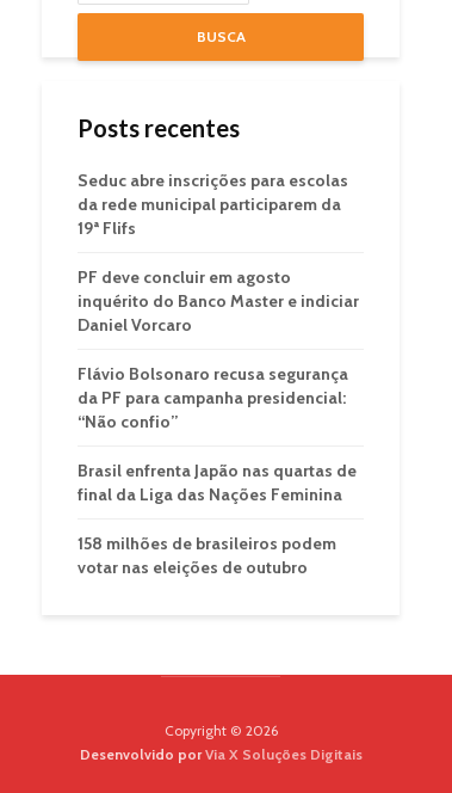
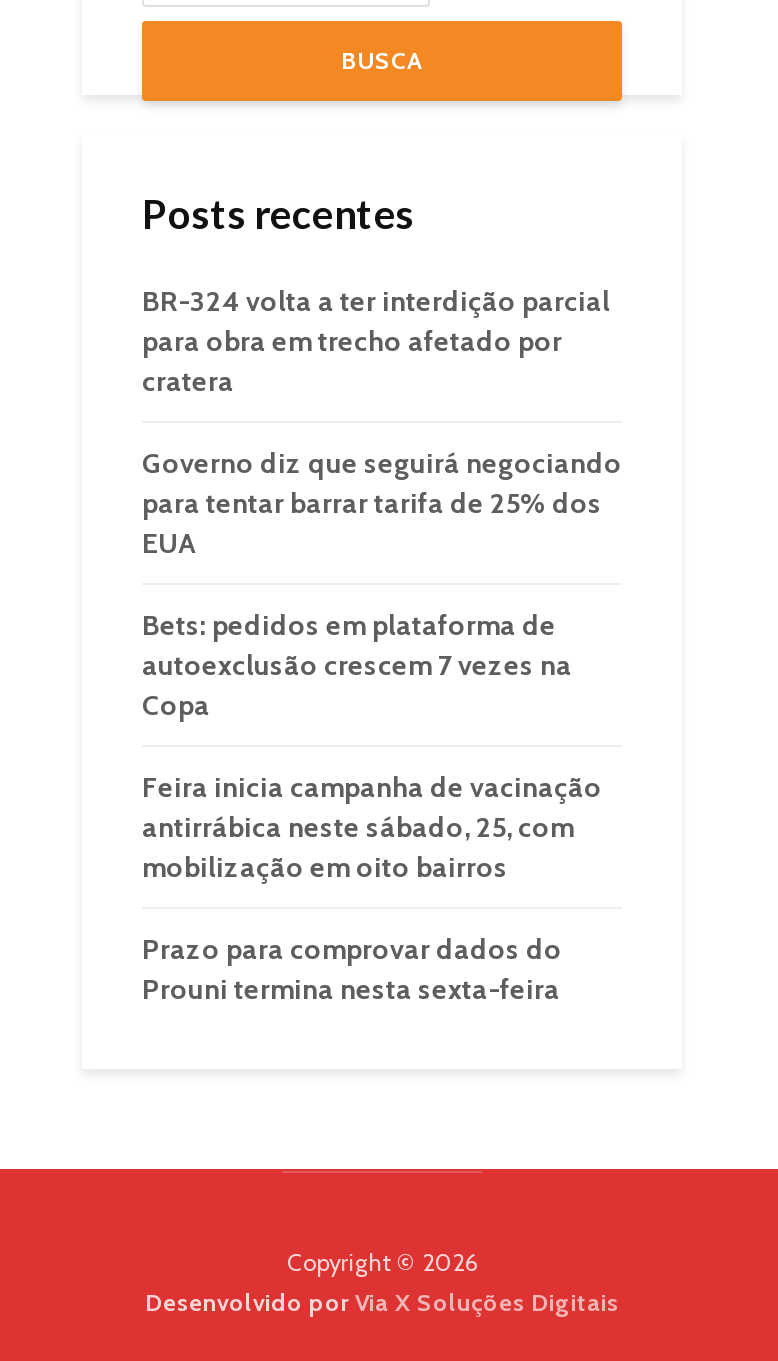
[78,170,348,239] Seduc abre inscrições para escolas | da rede municipal participarem da | 19ª Flifs -> [142,283,610,399] BR-324 volta a ter interdição parcial | para obra em trecho afetado por | cratera
[78,266,359,336] PF deve concluir em agosto | inquérito do Banco Master e indiciar | Daniel Vorcaro -> [142,445,622,561] Governo diz que seguirá negociando | para tentar barrar tarifa de 25% dos | EUA
[78,363,348,432] Flávio Bolsonaro recusa segurança | da PF para campanha presidencial: | “Não confio” -> [142,607,572,723] Bets: pedidos em plataforma de | autoexclusão crescem 7 vezes na | Copa
[78,460,357,505] Brasil enfrenta Japão nas quartas de | final da Liga das Nações Feminina -> [142,769,602,885] Feira inicia campanha de vacinação | antirrábica neste sábado, 25, com | mobilização em oito bairros
[78,533,336,578] 158 milhões de brasileiros podem | votar nas eleições de outubro -> [142,931,562,1007] Prazo para comprovar dados do | Prouni termina nesta sexta-feira

